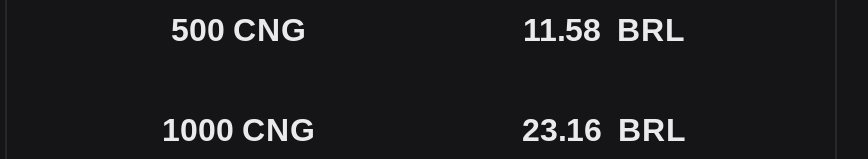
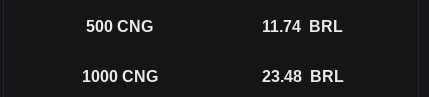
[523,13,685,47] 11.58 BRL -> [262,18,343,35] 11.74 BRL
[522,113,686,147] 23.16 BRL -> [261,68,343,85] 23.48 BRL

